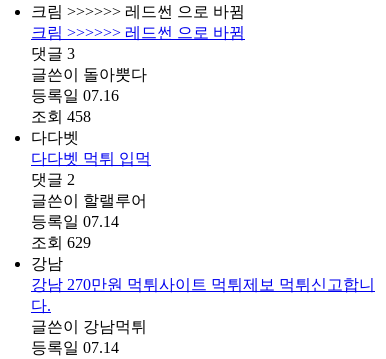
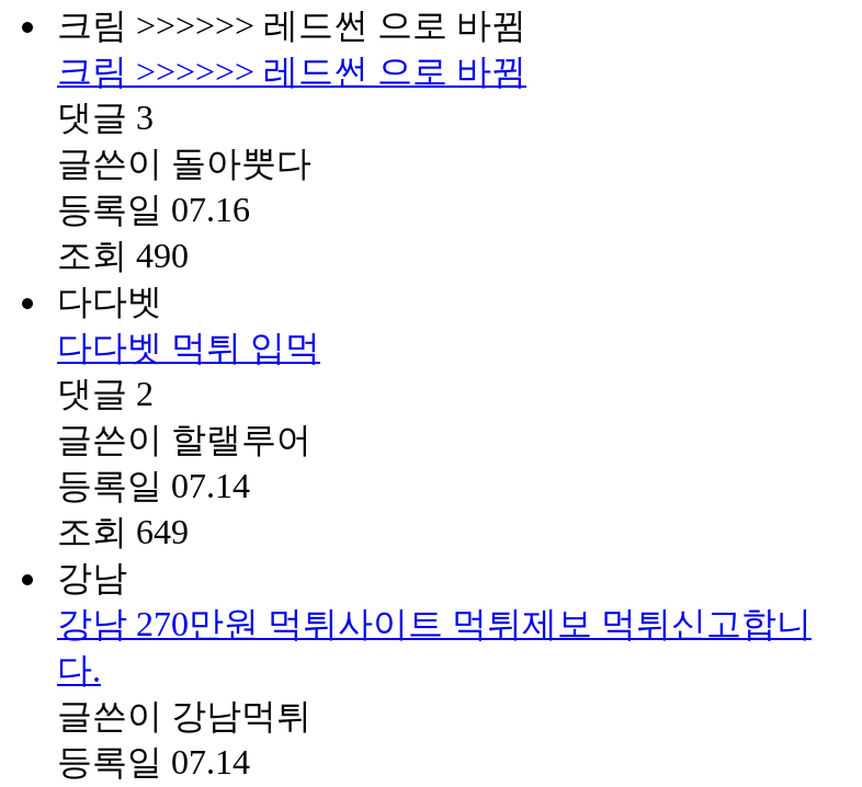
[31,108,91,125] 조회 458 -> [57,237,189,274] 조회 490
[31,234,91,251] 조회 629 -> [57,513,189,551] 조회 649

